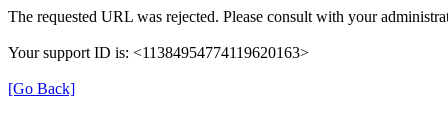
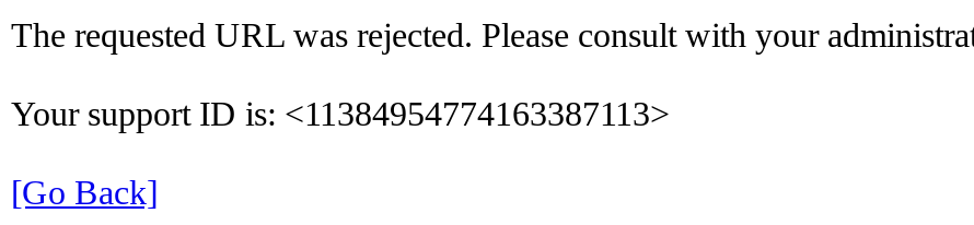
[8,44,309,61] Your support ID is: <11384954774119620163> -> [11,95,670,132] Your support ID is: <11384954774163387113>

